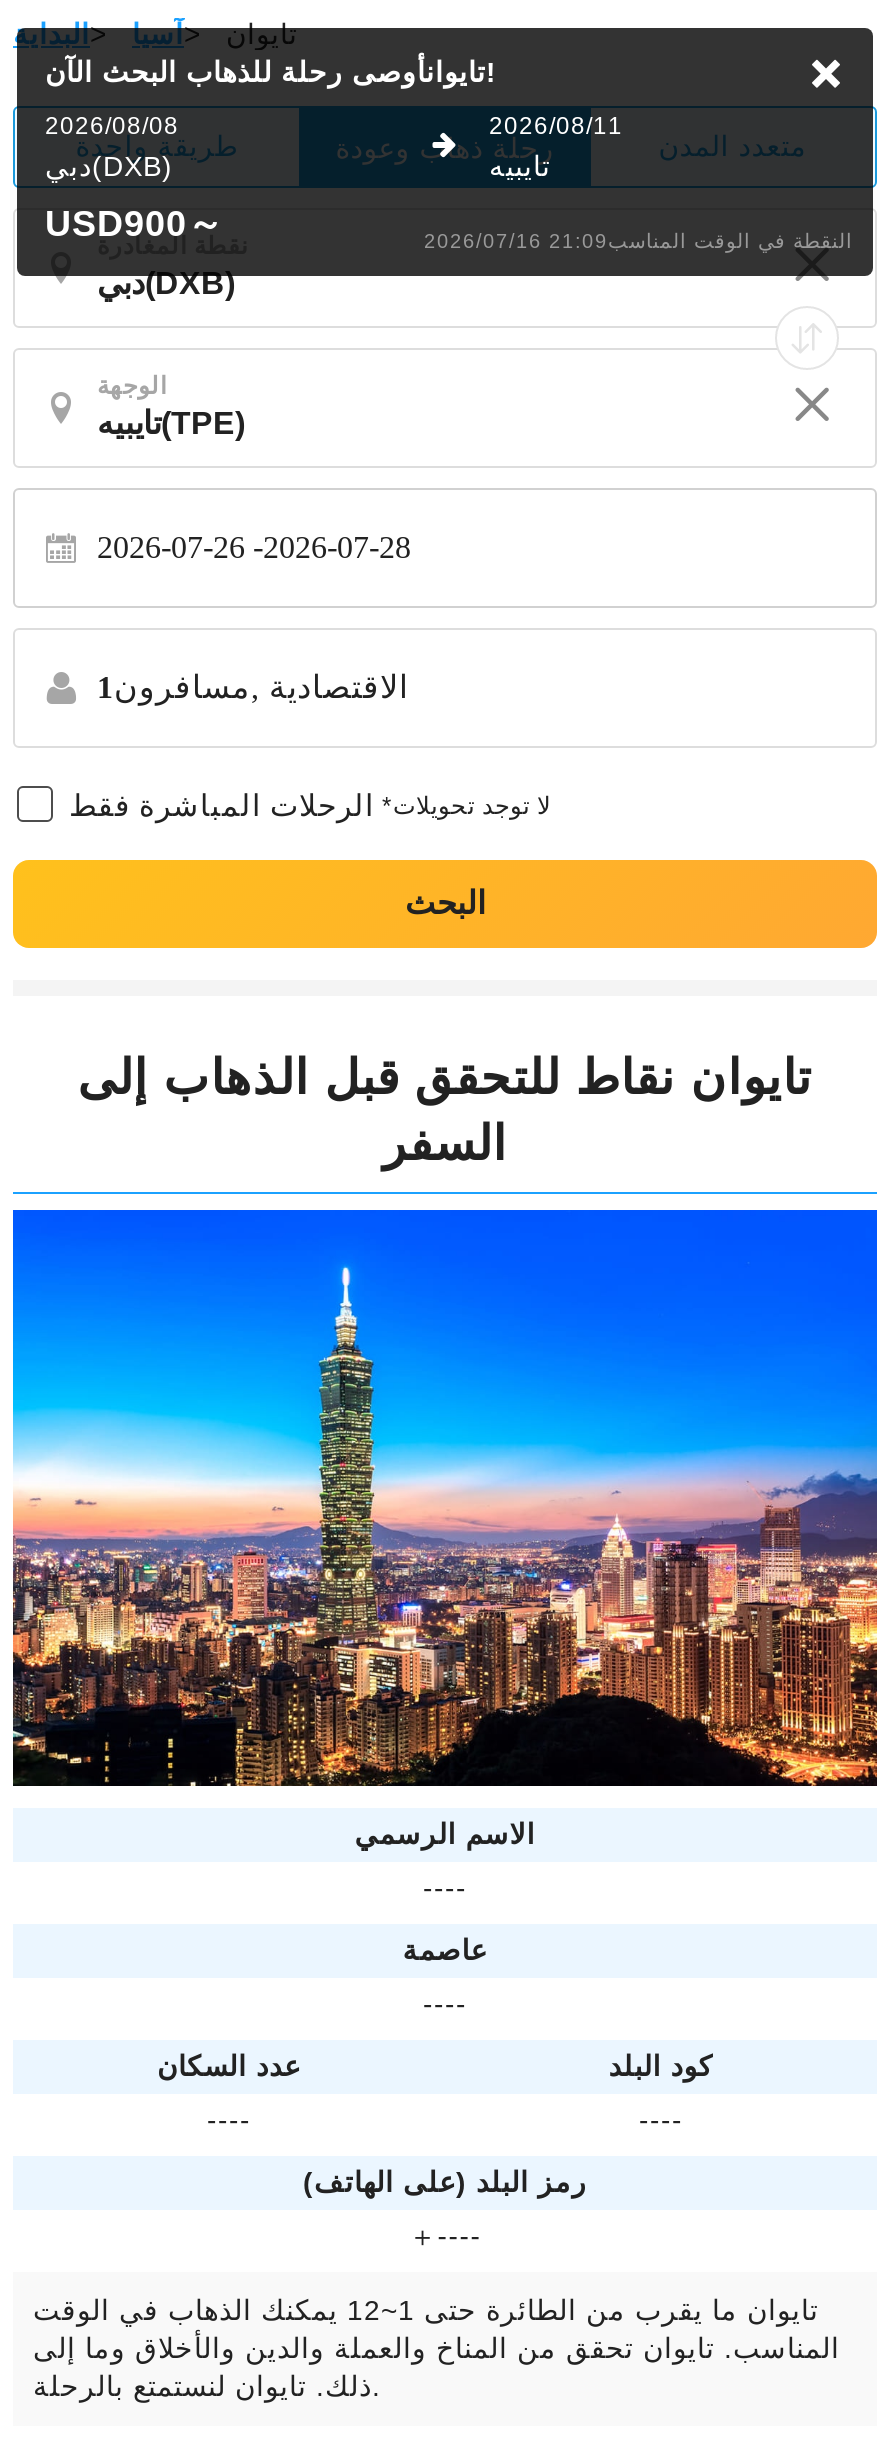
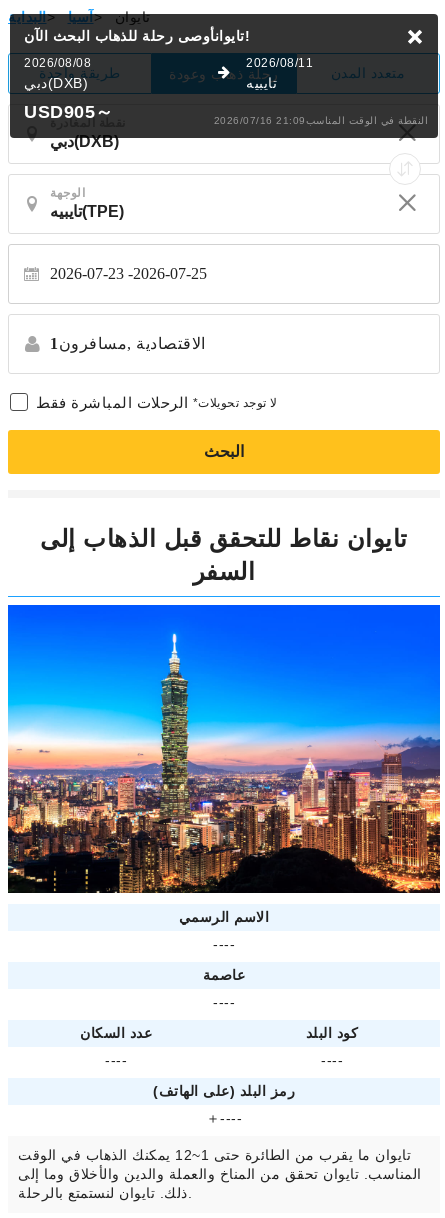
[45,204,224,244] USD900～ -> [24,102,113,122] USD905～
[97,530,411,564] 2026-07-26 -2026-07-28 -> [50,265,207,282] 2026-07-23 -2026-07-25

